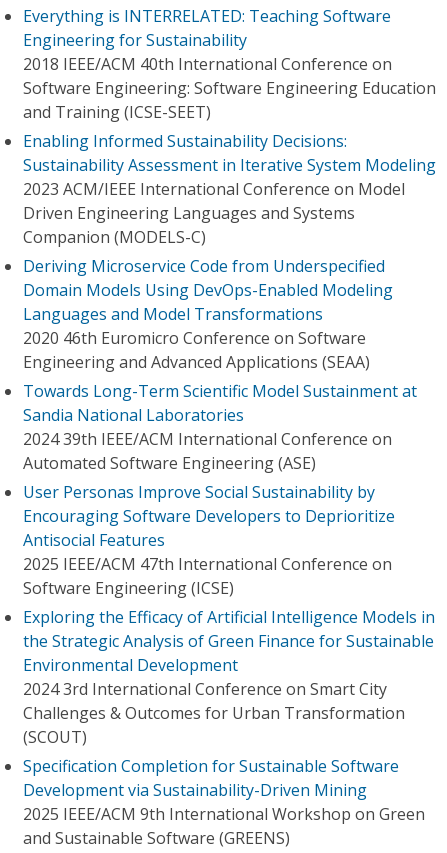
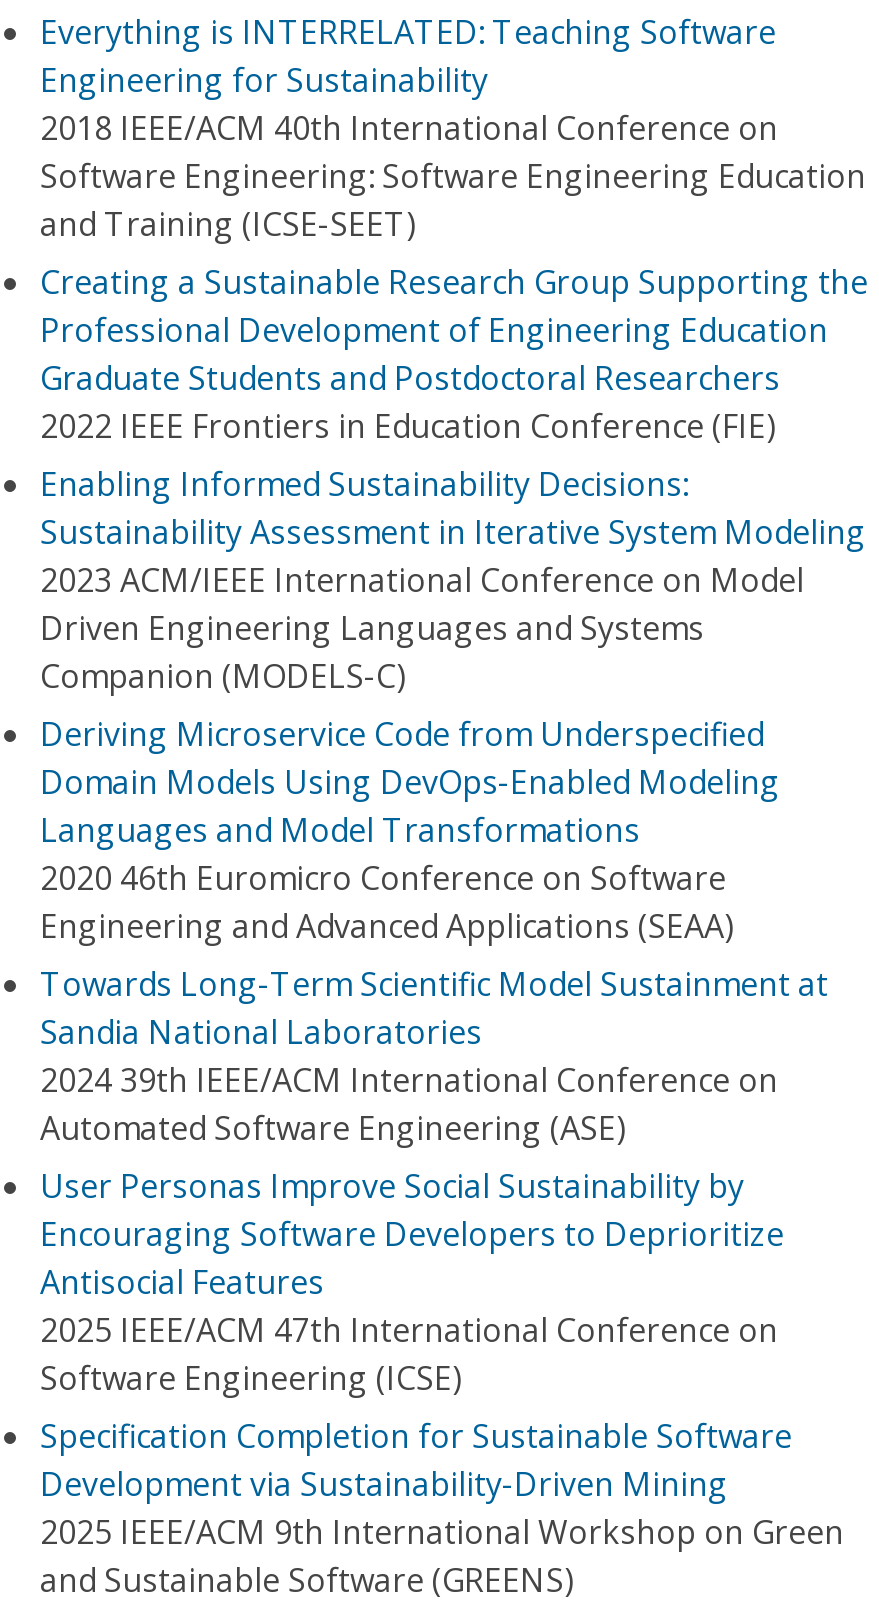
none -> [40,260,868,448] Creating a Sustainable Research Group Supporting the | Professional Development of Engineering Education | Graduate Students and Postdoctoral Researchers | 2022 IEEE Frontiers in Education Conference (FIE)
moved [23,130,436,599] -> [40,462,866,1400]: Enabling Informed Sustainability Decisions: | Sustainability Assessment in Iterative System Modeling | 2023 ACM/IEEE International Conference on Model | ... | 2025 IEEE/ACM 47th International Conference on | Software Engineering (ICSE)
[23,606,435,748] Exploring the Efficacy of Artificial Intelligence Models in | the Strategic Analysis of Green Finance for Sustainable | Environmental Development | 2024 3rd International Conference on Smart City | Challenges & Outcomes for Urban Transformation | (SCOUT) -> none

